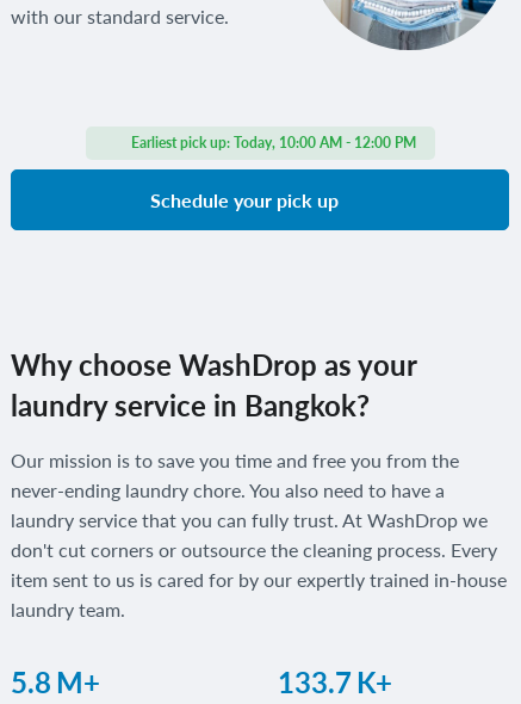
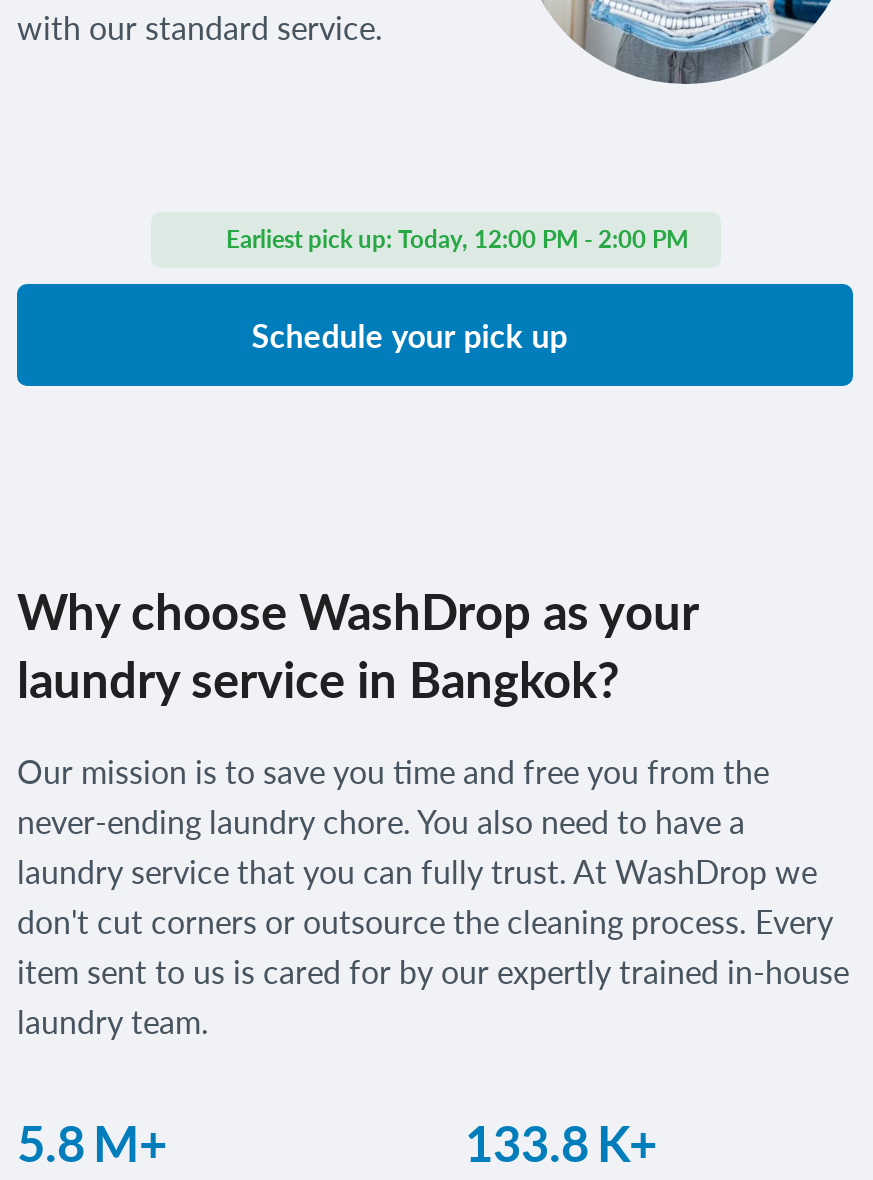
[127,134,415,152] Earliest pick up: Today, 10:00 AM - 12:00 PM -> [220,224,688,254] Earliest pick up: Today, 12:00 PM - 2:00 PM
[278,665,392,699] 133.7 K+ -> [465,1114,657,1172] 133.8 K+

